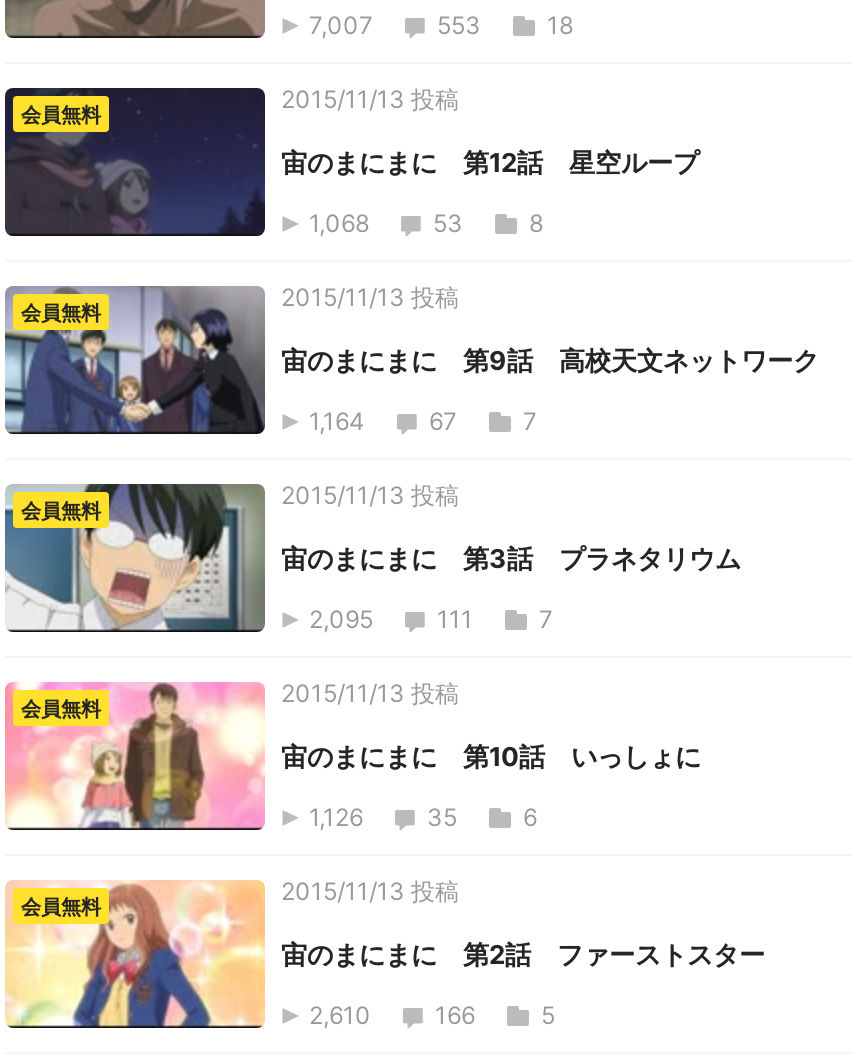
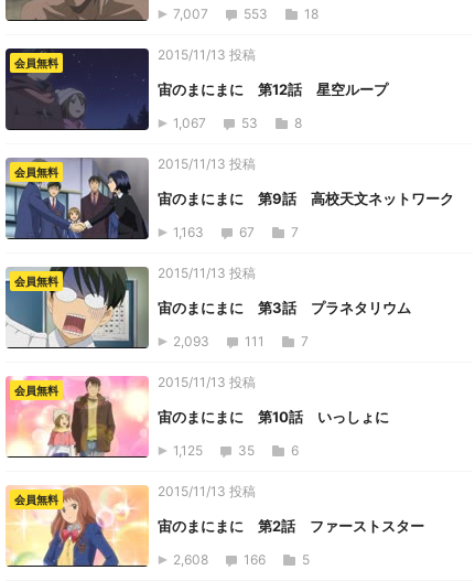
[309,208,369,238] 1,068 -> [173,115,206,131] 1,067
[309,406,365,436] 1,164 -> [173,224,204,240] 1,163
[309,604,373,634] 2,095 -> [173,333,209,349] 2,093
[309,802,363,832] 1,126 -> [173,442,203,459] 1,125
[309,1000,371,1030] 2,610 -> [173,551,208,568] 2,608

